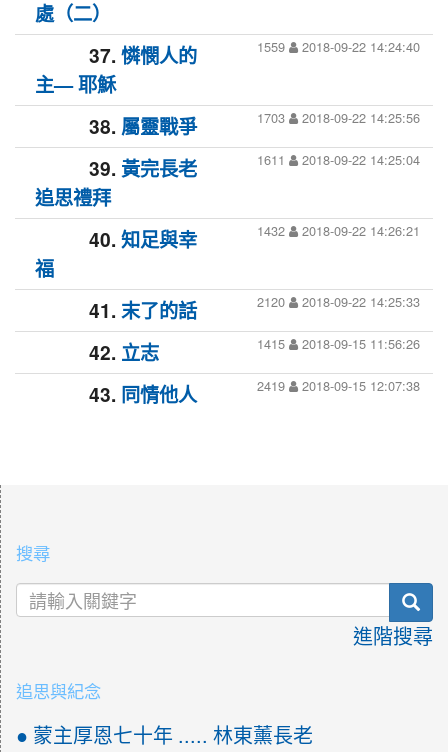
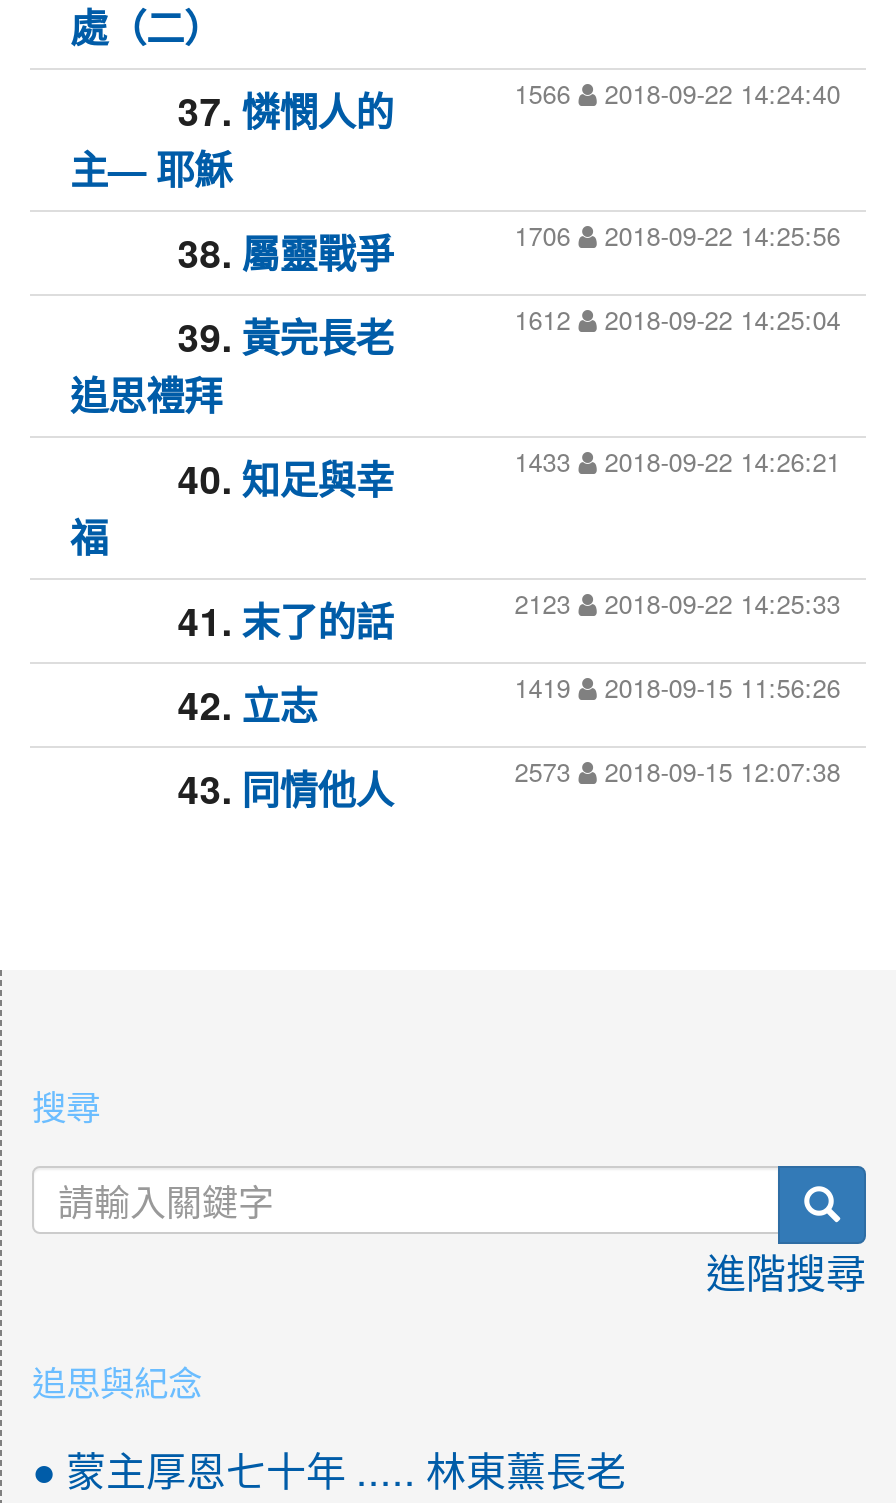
[257,37,420,56] 1559 2018-09-22 14:24:40 -> [514,73,840,111] 1566 2018-09-22 14:24:40
[257,108,420,127] 1703 2018-09-22 14:25:56 -> [514,215,840,253] 1706 2018-09-22 14:25:56
[257,150,420,169] 1611 2018-09-22 14:25:04 -> [514,299,840,337] 1612 2018-09-22 14:25:04
[257,221,420,240] 1432 2018-09-22 14:26:21 -> [514,441,840,479] 1433 2018-09-22 14:26:21
[257,292,420,311] 2120 2018-09-22 14:25:33 -> [514,583,840,621] 2123 2018-09-22 14:25:33
[257,334,420,353] 1415 2018-09-15 11:56:26 -> [514,667,840,705] 1419 2018-09-15 11:56:26
[257,376,420,395] 2419 2018-09-15 12:07:38 -> [514,751,840,789] 2573 2018-09-15 12:07:38

